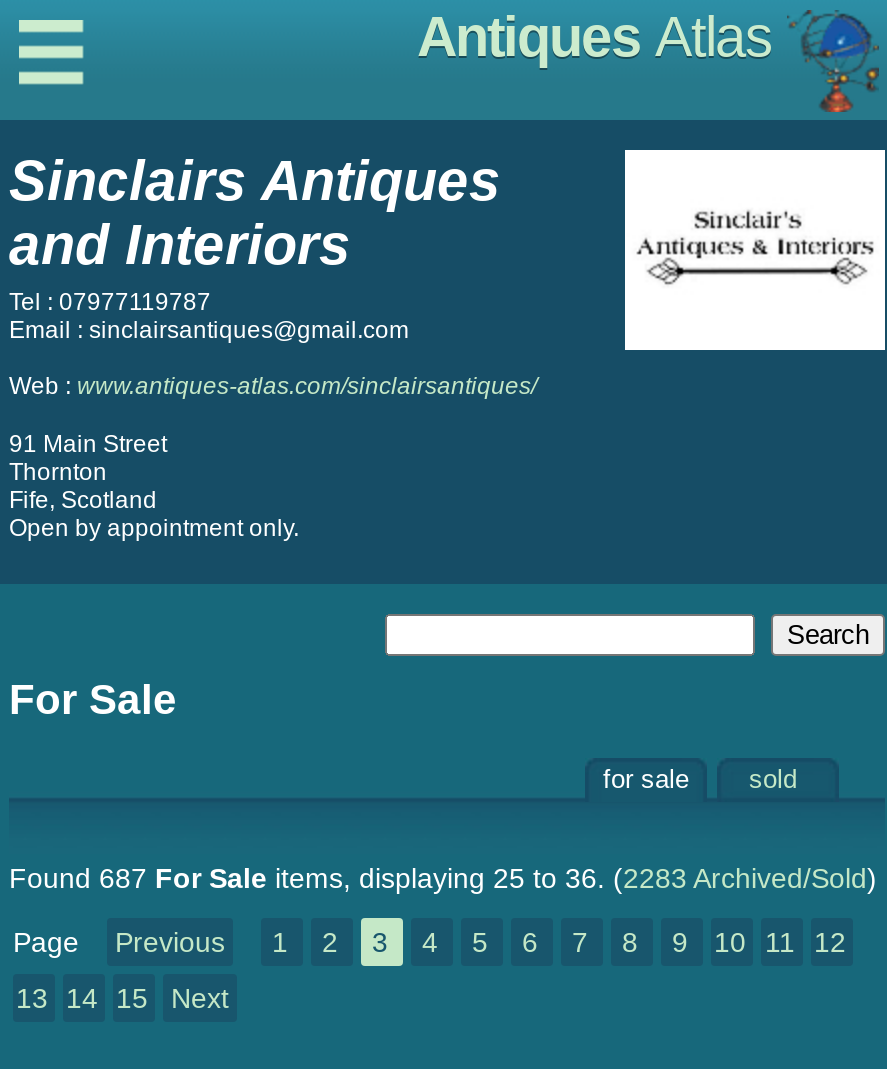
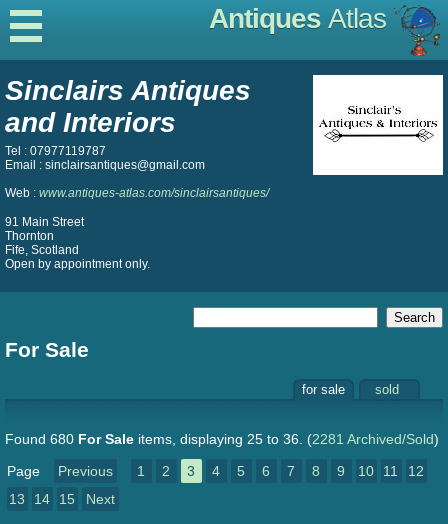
[9,863,877,895] Found 687 For Sale items, displaying 25 to 36. (2283 Archived/Sold) -> [5,431,439,447] Found 680 For Sale items, displaying 25 to 36. (2281 Archived/Sold)

